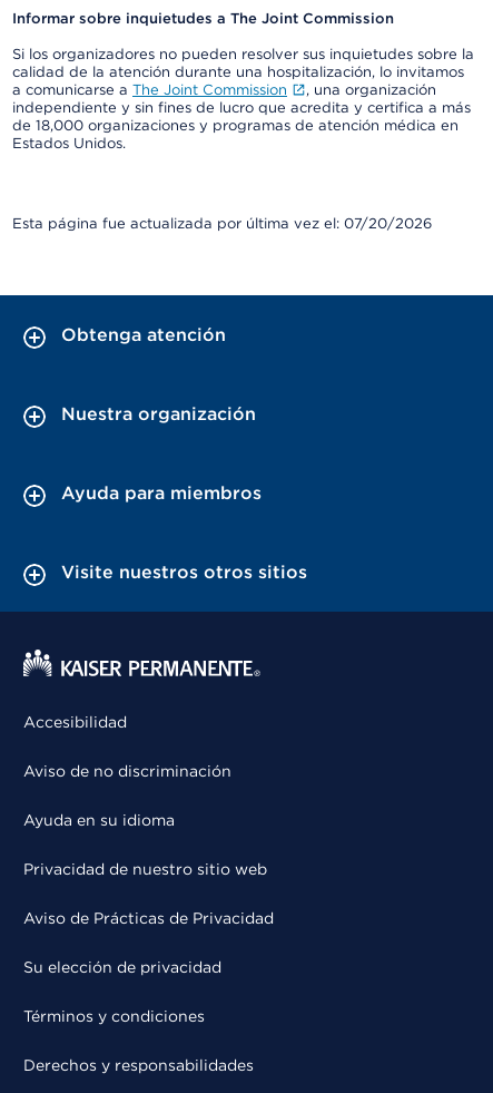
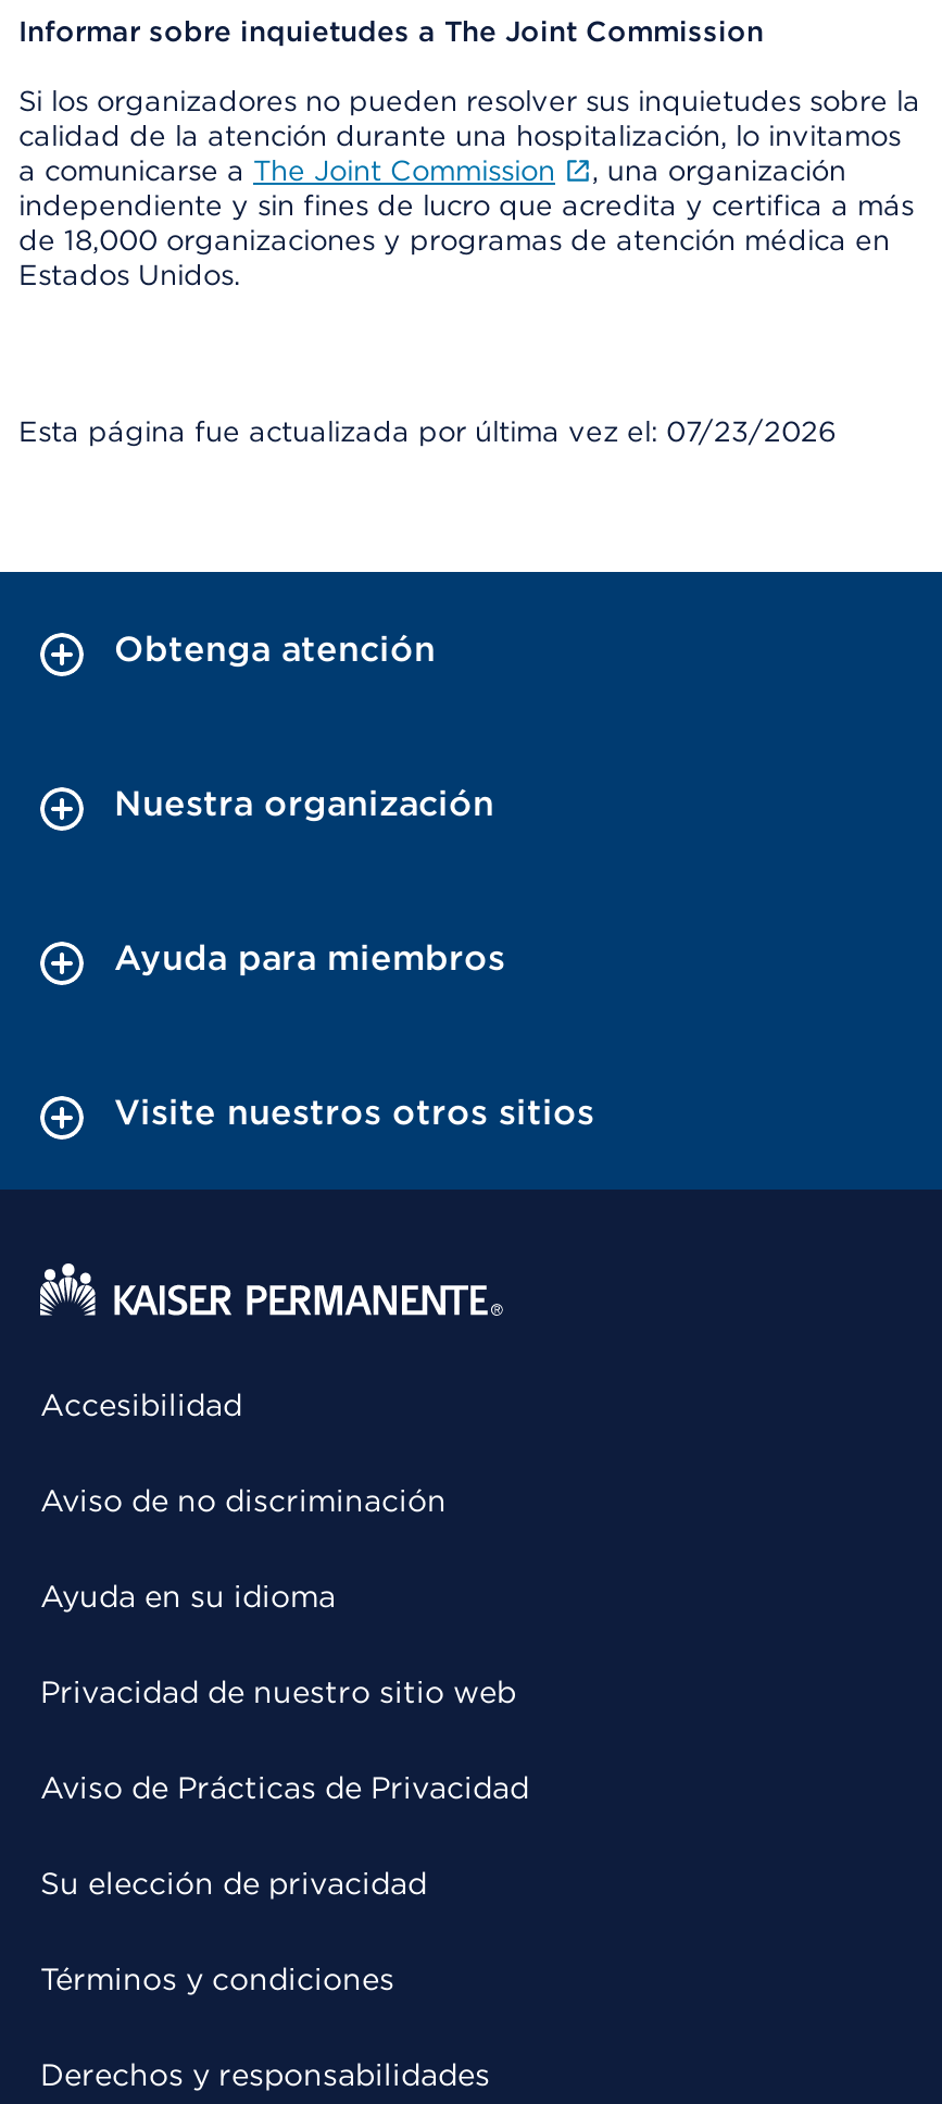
[12,215,432,232] Esta página fue actualizada por última vez el: 07/20/2026 -> [18,415,836,448] Esta página fue actualizada por última vez el: 07/23/2026

